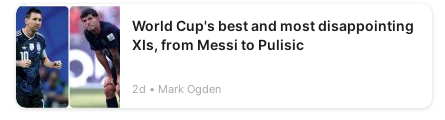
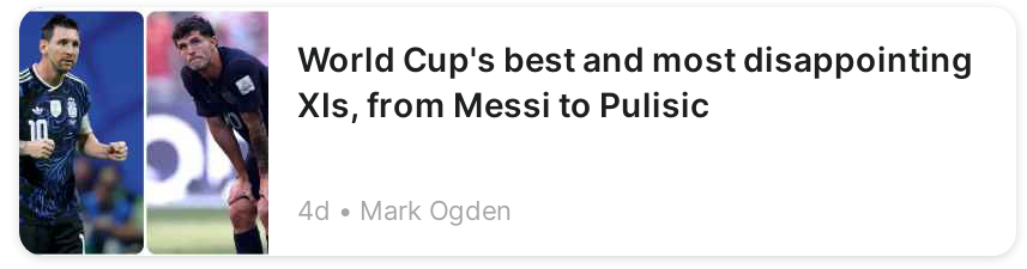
[132,82,221,96] 2d Mark Ogden -> [297,193,511,226] 4d Mark Ogden

